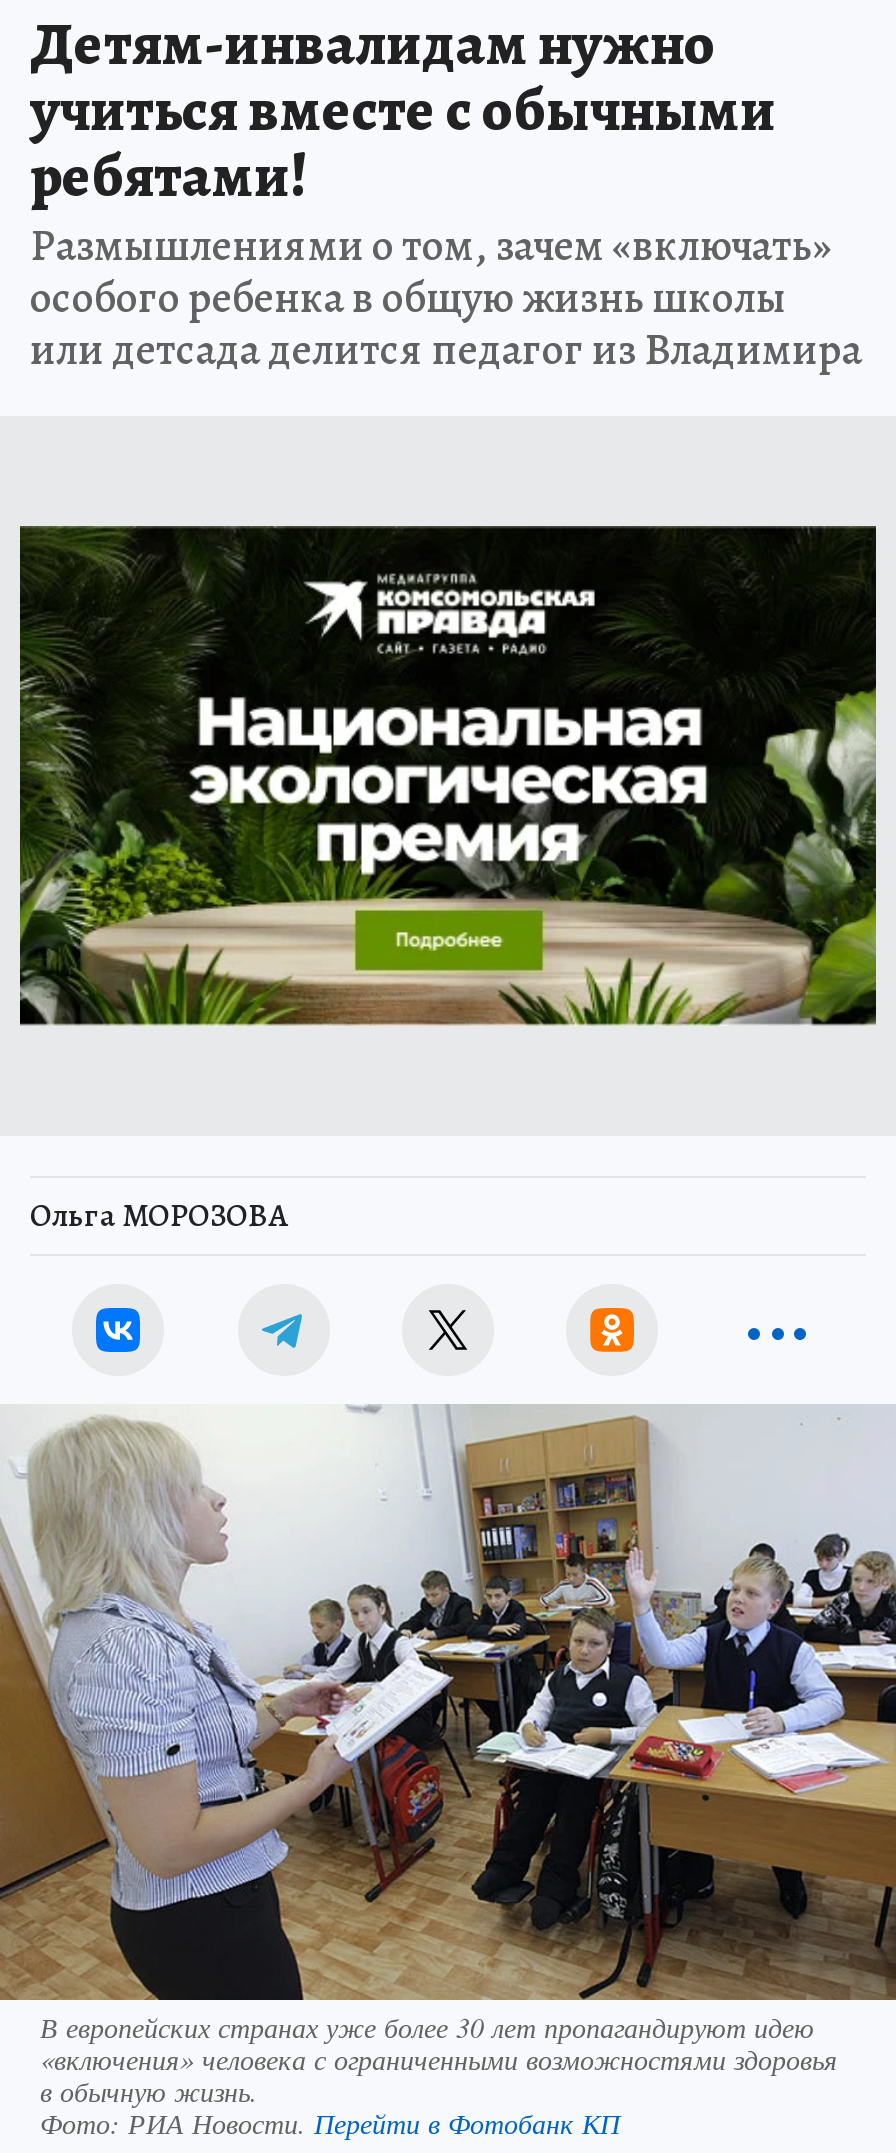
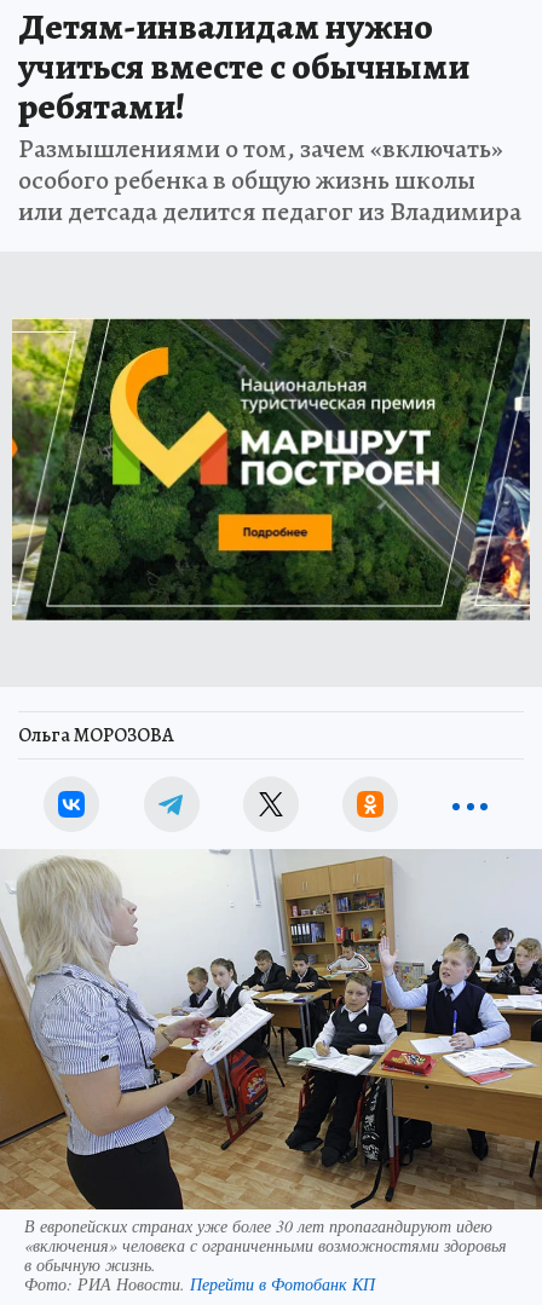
[18,524,878,1026] [image] -> [11,318,531,622] [image]

